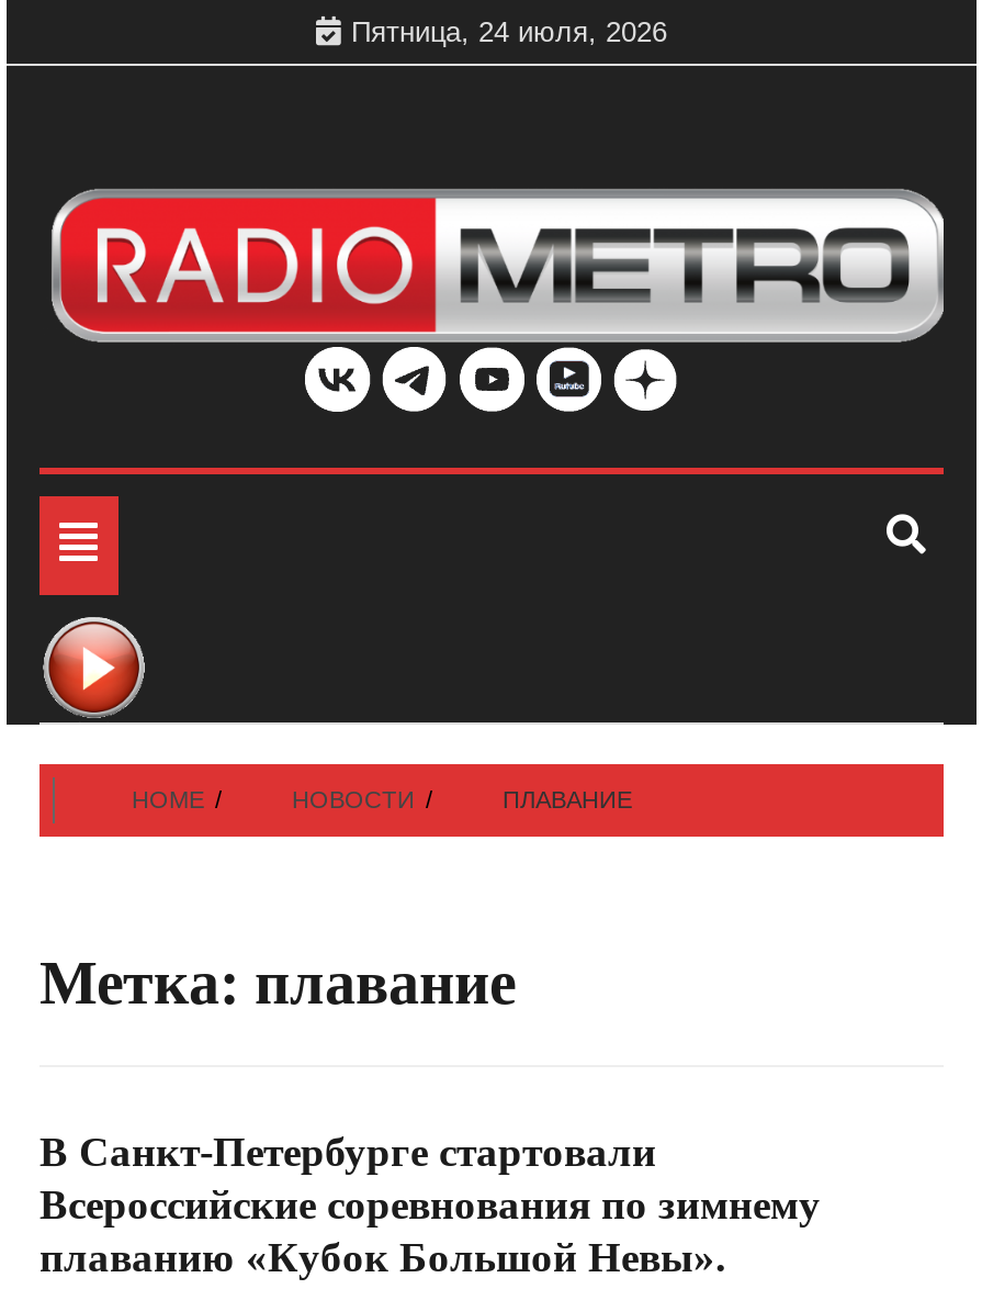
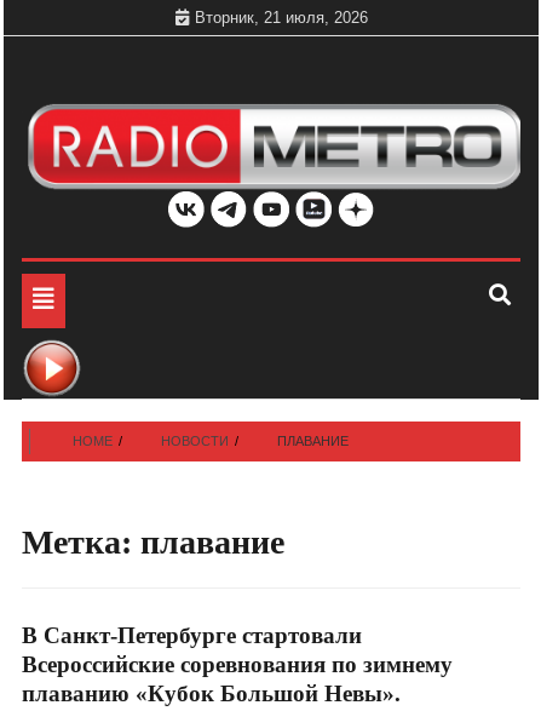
[351,15,667,48] Пятница, 24 июля, 2026 -> [194,8,367,27] Вторник, 21 июля, 2026

